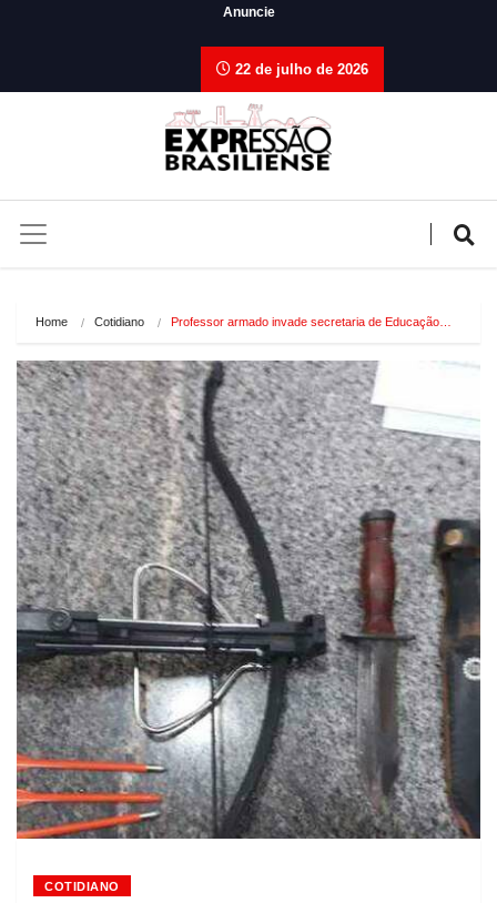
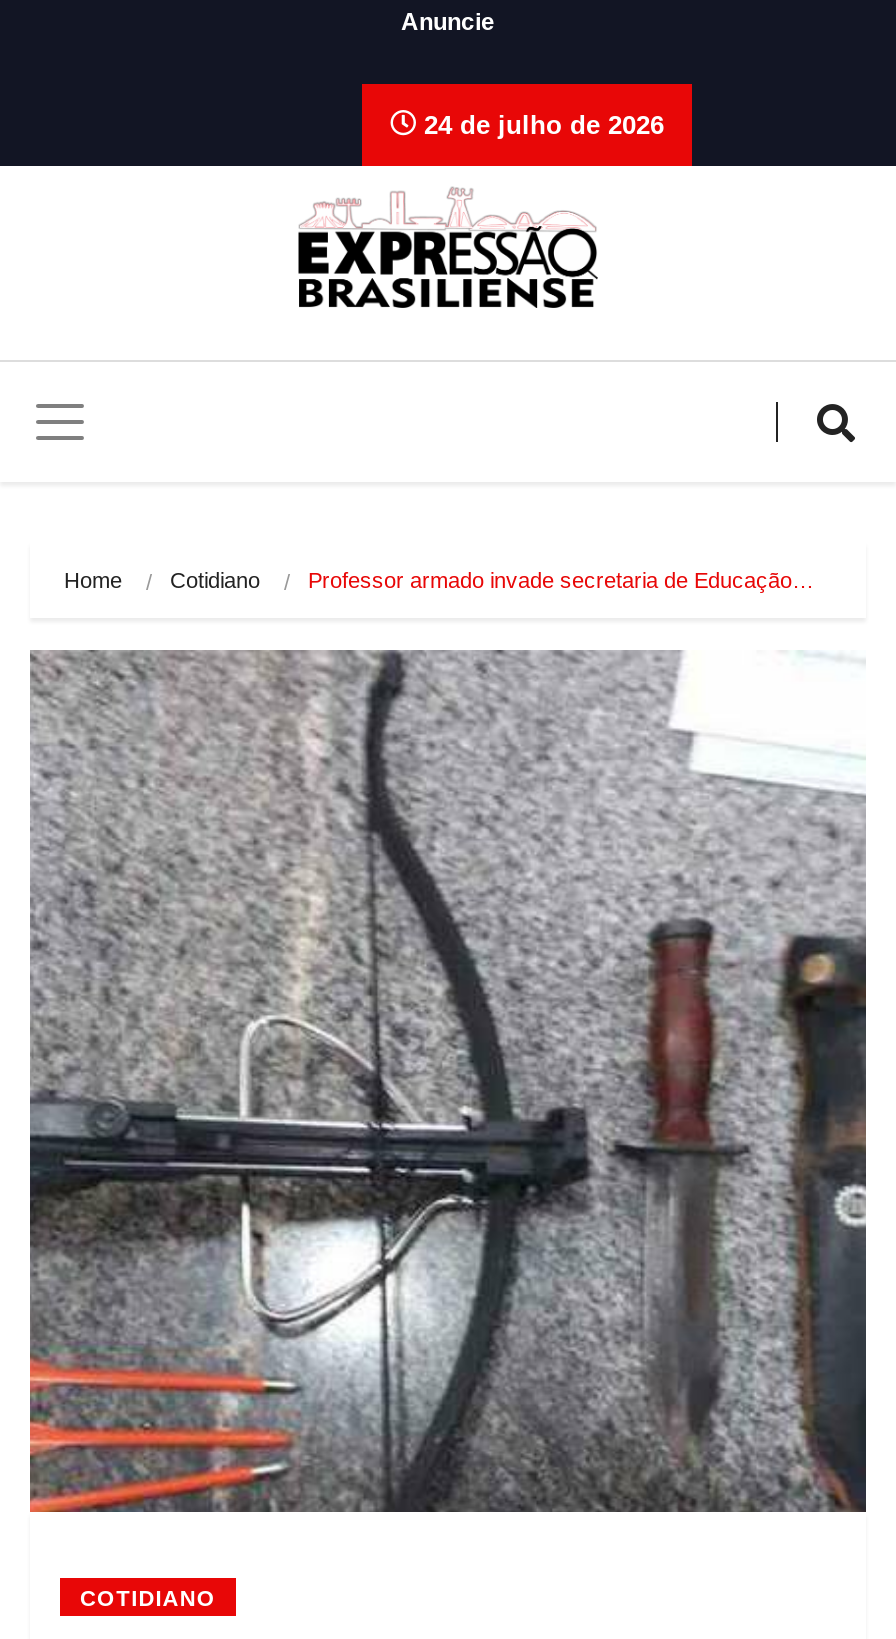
[231,61,368,78] 22 de julho de 2026 -> [416,110,664,140] 24 de julho de 2026

